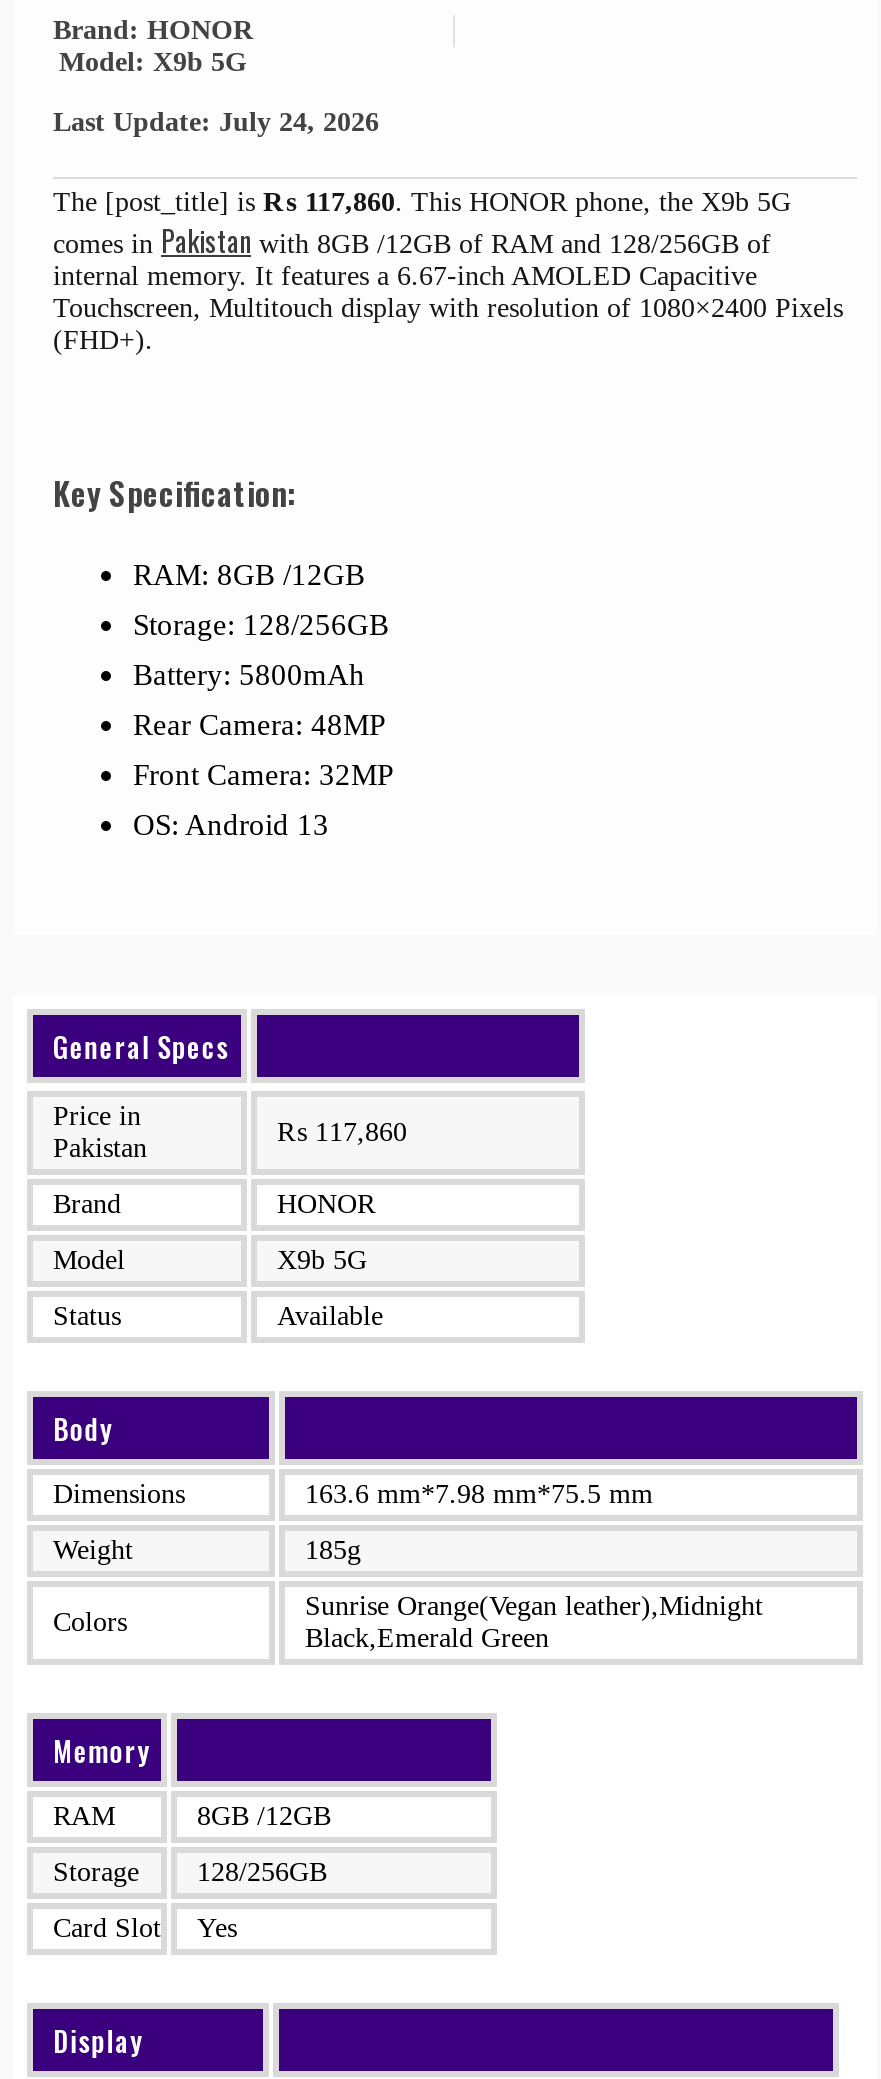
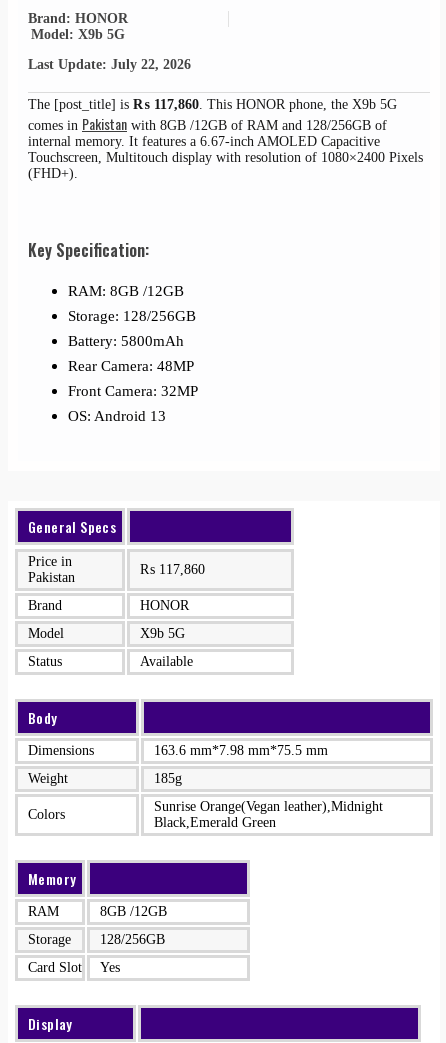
[53,107,379,137] Last Update: July 24, 2026 -> [28,57,191,72] Last Update: July 22, 2026

